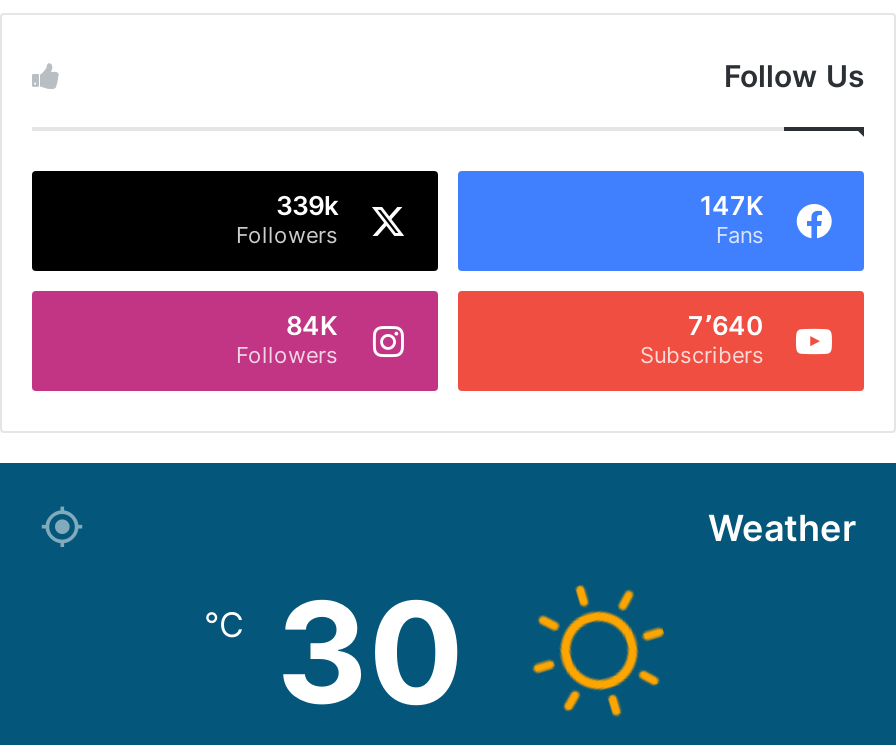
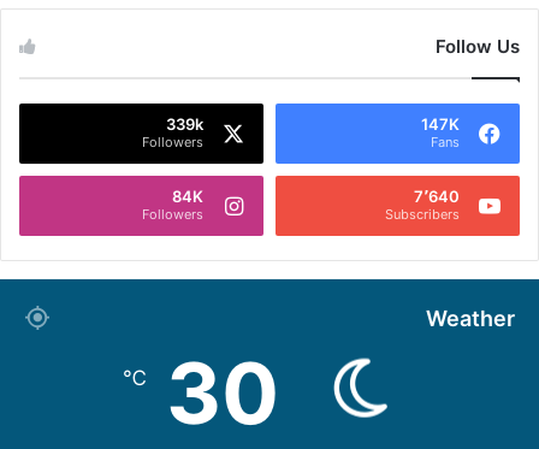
[532,583,666,717] [image] -> [321,354,399,431] [image]

